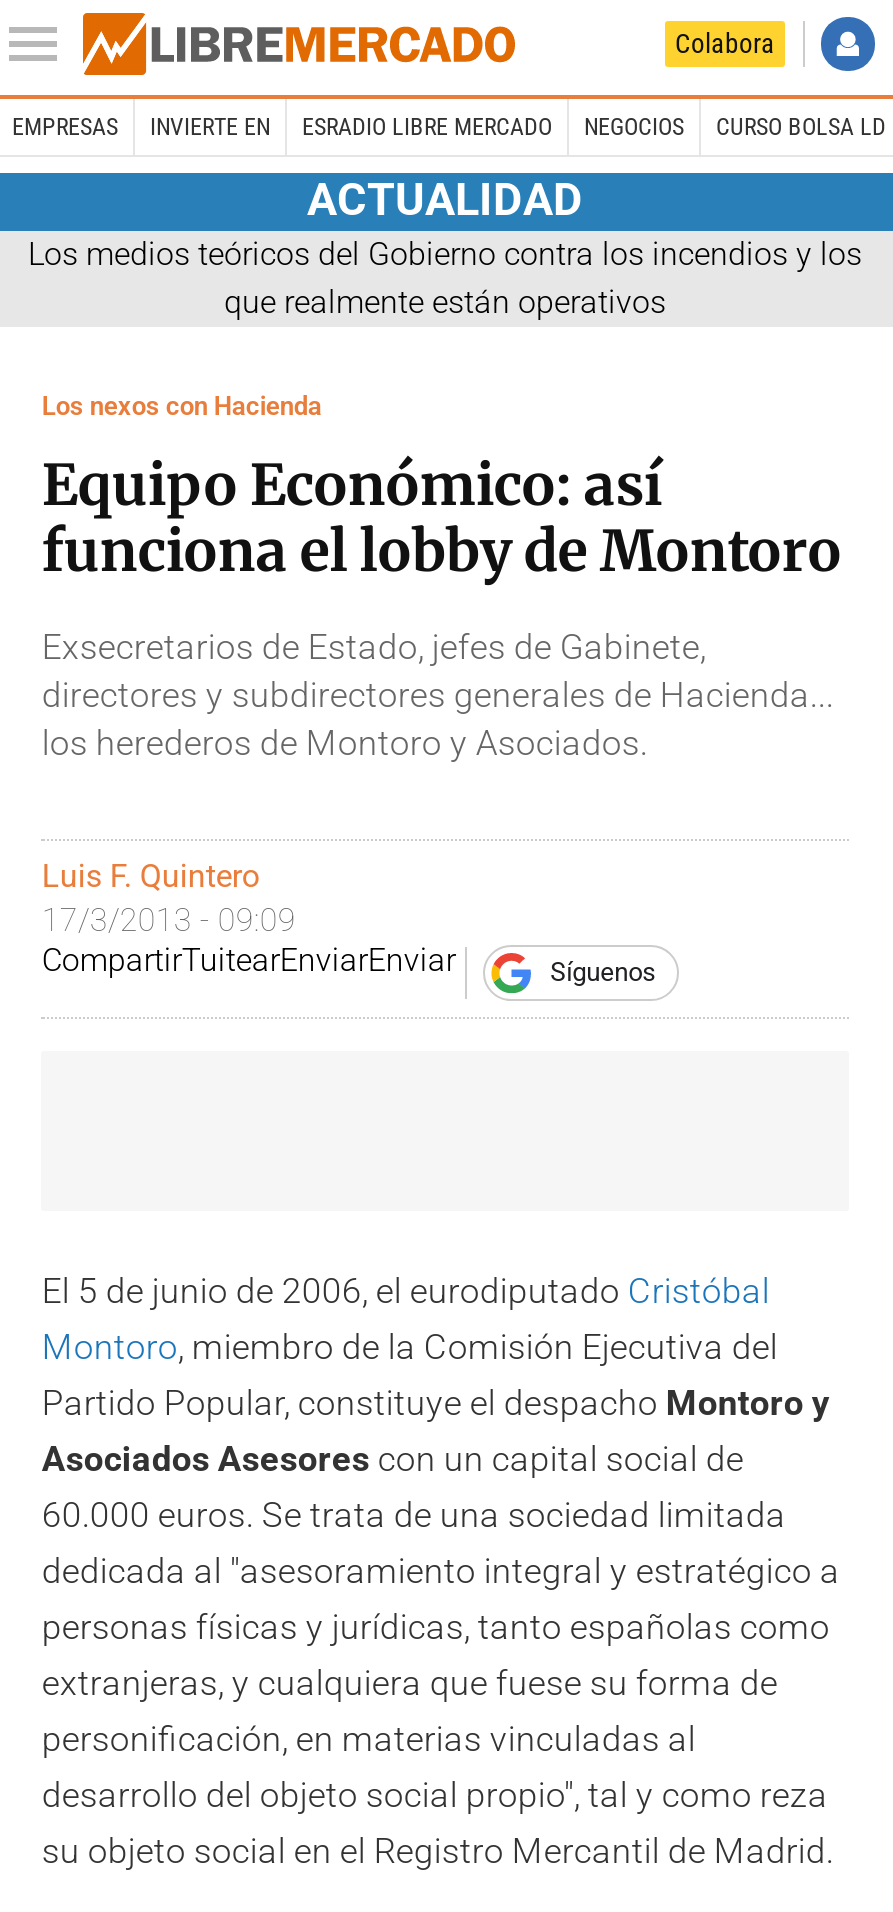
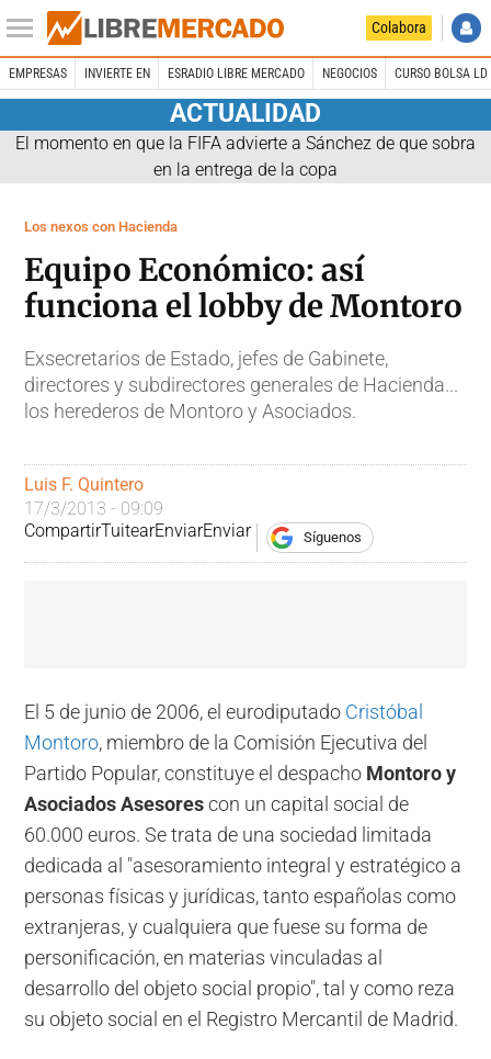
[28,234,862,320] Los medios teóricos del Gobierno contra los incendios y los | que realmente están operativos -> [15,132,476,180] El momento en que la FIFA advierte a Sánchez de que sobra | en la entrega de la copa

